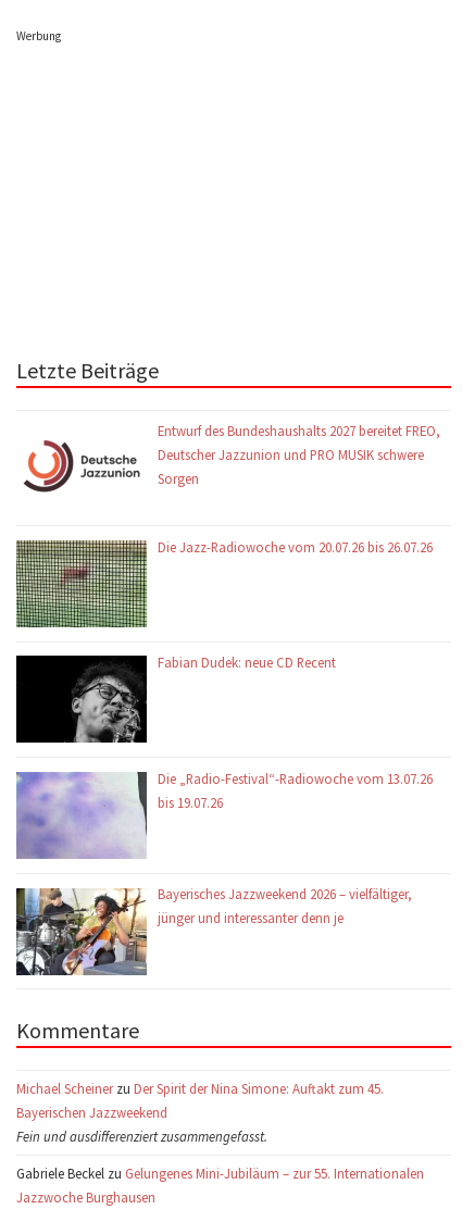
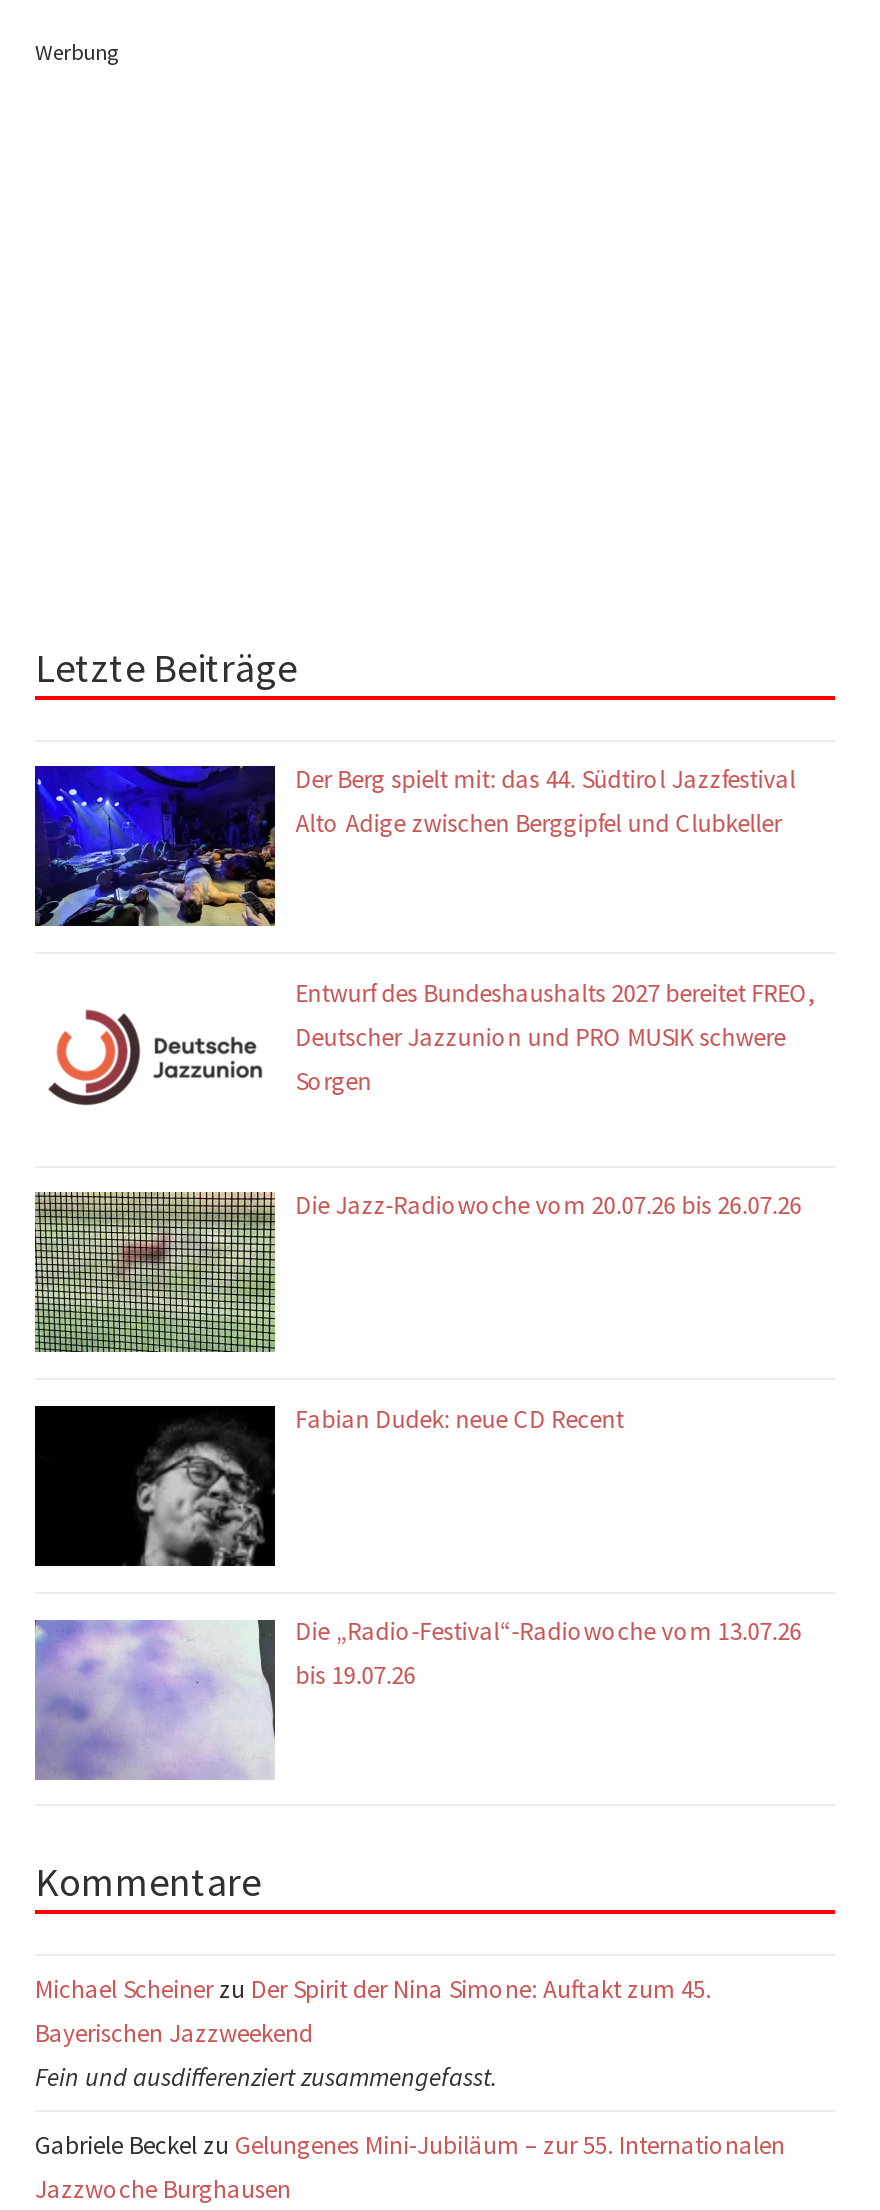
none -> [33,762,795,928] [image] | Der Berg spielt mit: das 44. Südtirol Jazzfestival | Alto Adige zwischen Berggipfel und Clubkeller
moved [27,422,440,811] -> [55,976,815,1691]: [image] | Entwurf des Bundeshaushalts 2027 bereitet FREO, | Deutscher Jazzunion und PRO MUSIK schwere | Sorgen | Die Jazz-Radiowoche vom 20.07.26 bis 26.07.26 | Fabian Dudek: neue CD Recent | Die „Radio-Festival“-Radiowoche vom 13.07.26 | bis 19.07.26
moved [15,771,146,860] -> [33,1618,273,1782]: [image]
[15,886,412,975] [image] | Bayerisches Jazzweekend 2026 – vielfältiger, | jünger und interessanter denn je -> none

